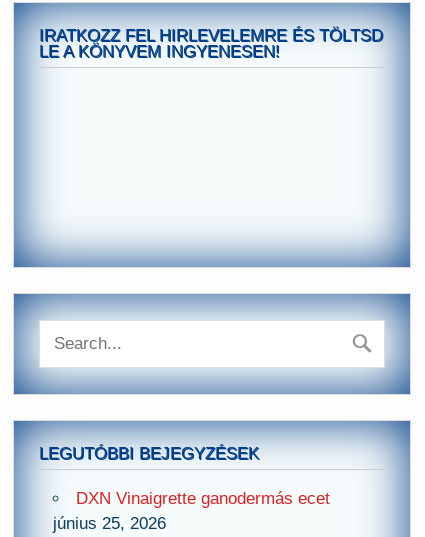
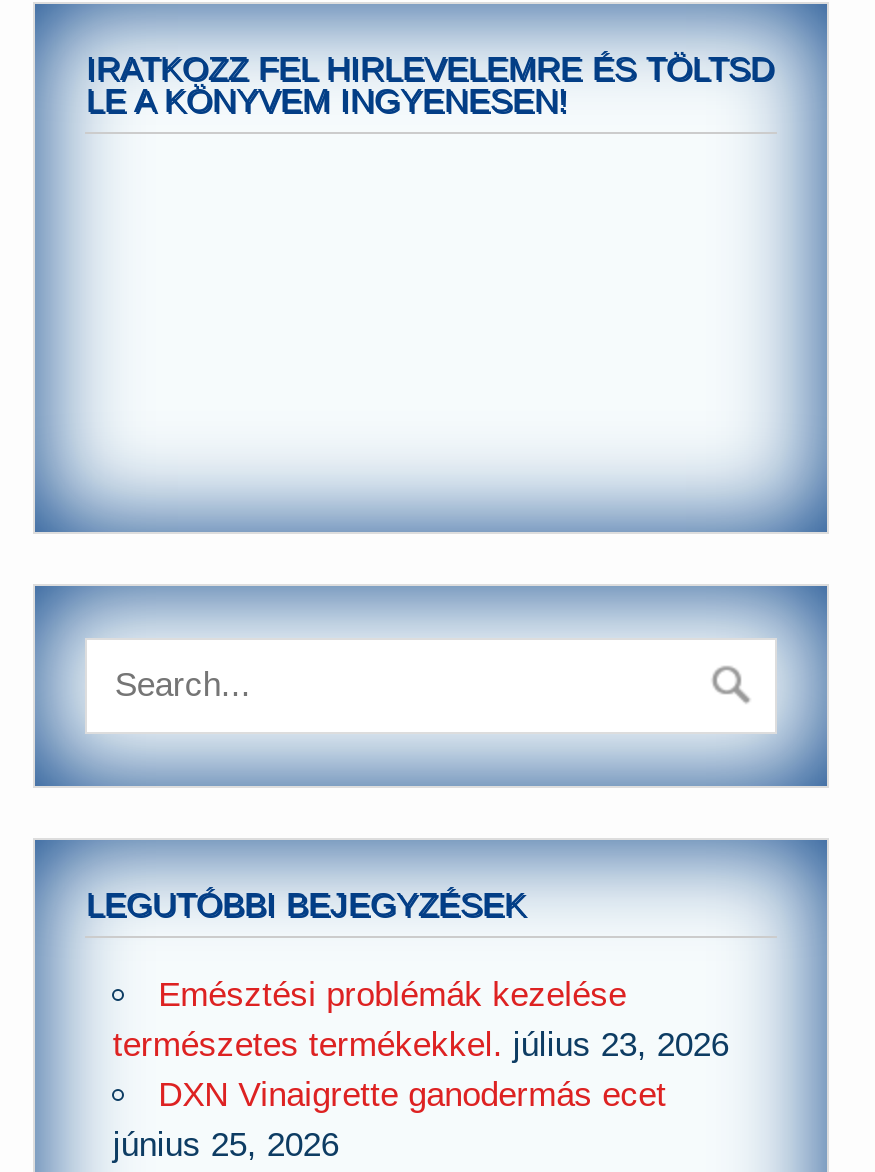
none -> [113,977,729,1065] Emésztési problémák kezelése | természetes termékekkel. július 23, 2026

